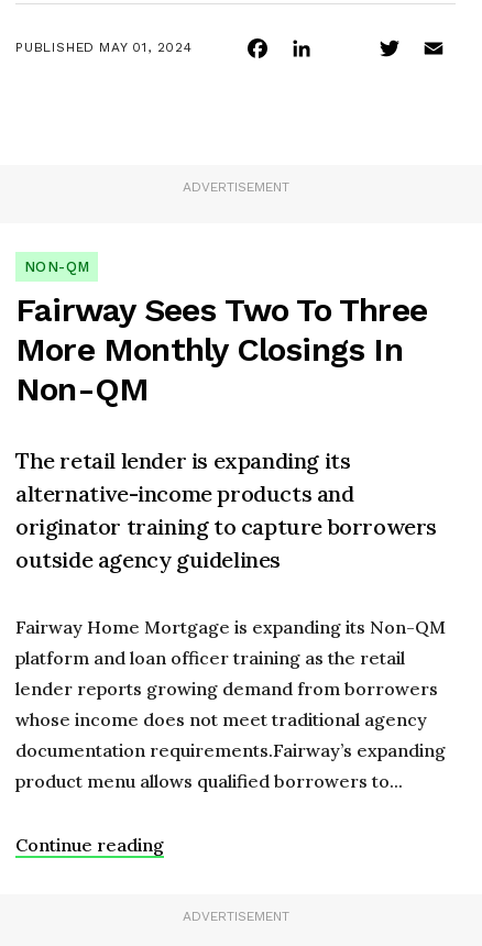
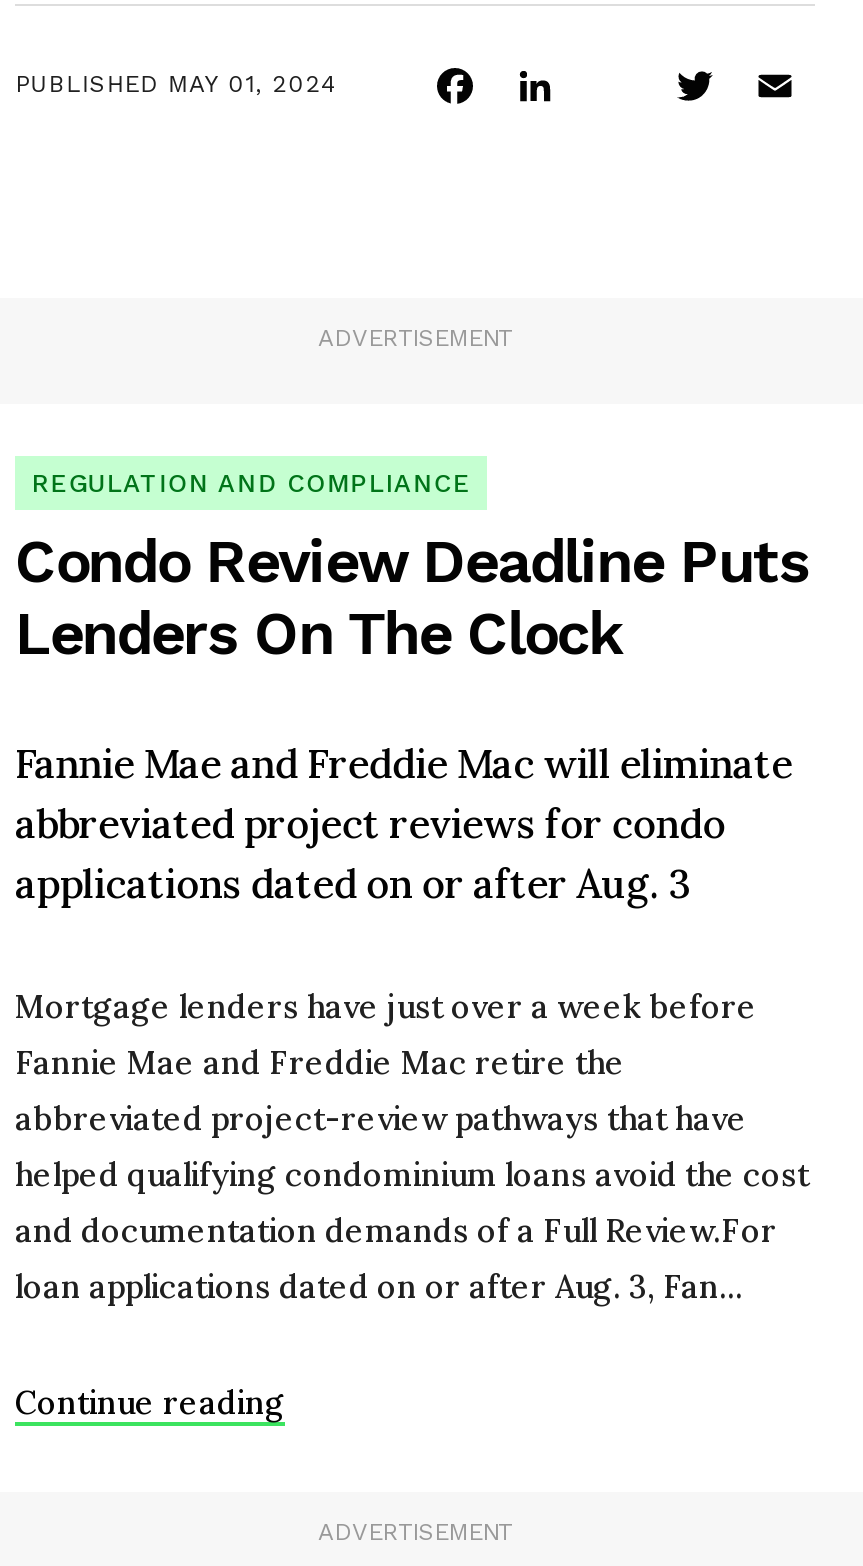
[15,258,427,408] NON-QM | Fairway Sees Two To Three | More Monthly Closings In | Non-QM -> [15,468,809,668] REGULATION AND COMPLIANCE | Condo Review Deadline Puts | Lenders On The Clock
[15,446,437,573] The retail lender is expanding its | alternative-income products and | originator training to capture borrowers | outside agency guidelines -> [15,738,792,908] Fannie Mae and Freddie Mac will eliminate | abbreviated project reviews for condo | applications dated on or after Aug. 3
[15,616,446,792] Fairway Home Mortgage is expanding its Non-QM | platform and loan officer training as the retail | lender reports growing demand from borrowers | whose income does not meet traditional agency | documentation requirements.Fairway’s expanding | product menu allows qualified borrowers to... -> [15,986,809,1306] Mortgage lenders have just over a week before | Fannie Mae and Freddie Mac retire the | abbreviated project-review pathways that have | helped qualifying condominium loans avoid the cost | and documentation demands of a Full Review.For | loan applications dated on or after Aug. 3, Fan...

